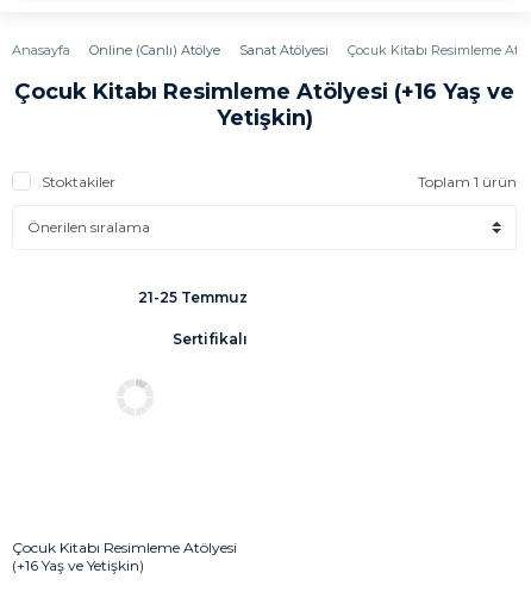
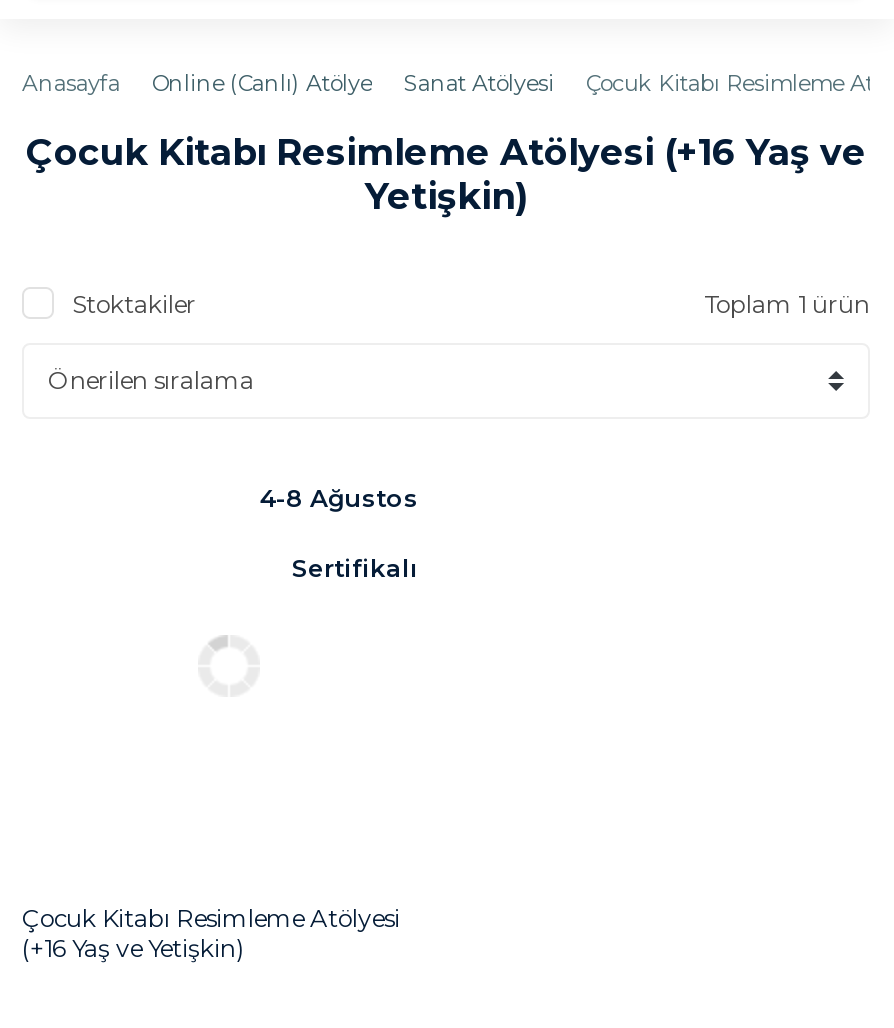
[138,288,248,306] 21-25 Temmuz -> [260,483,418,513] 4-8 Ağustos

